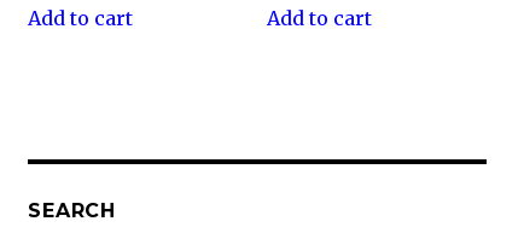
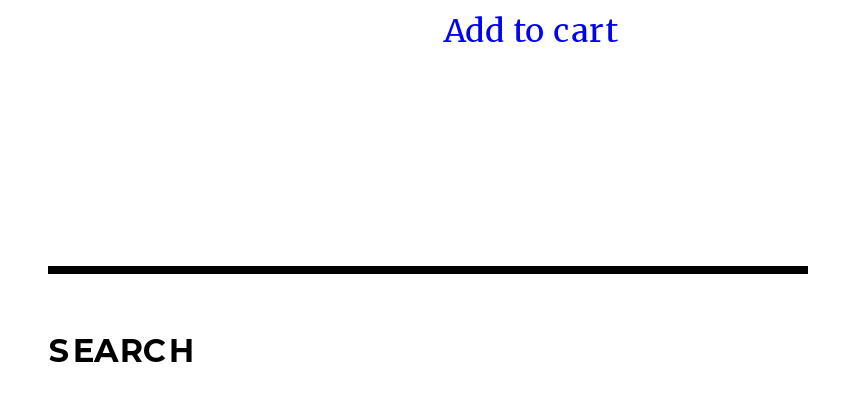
[28,5,133,30] Add to cart -> none

